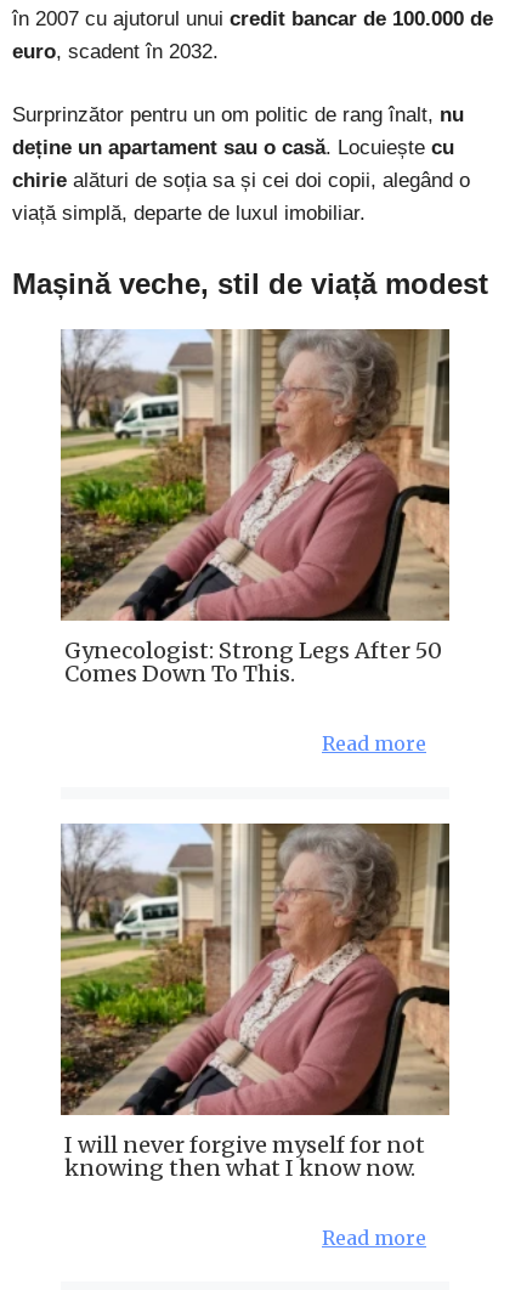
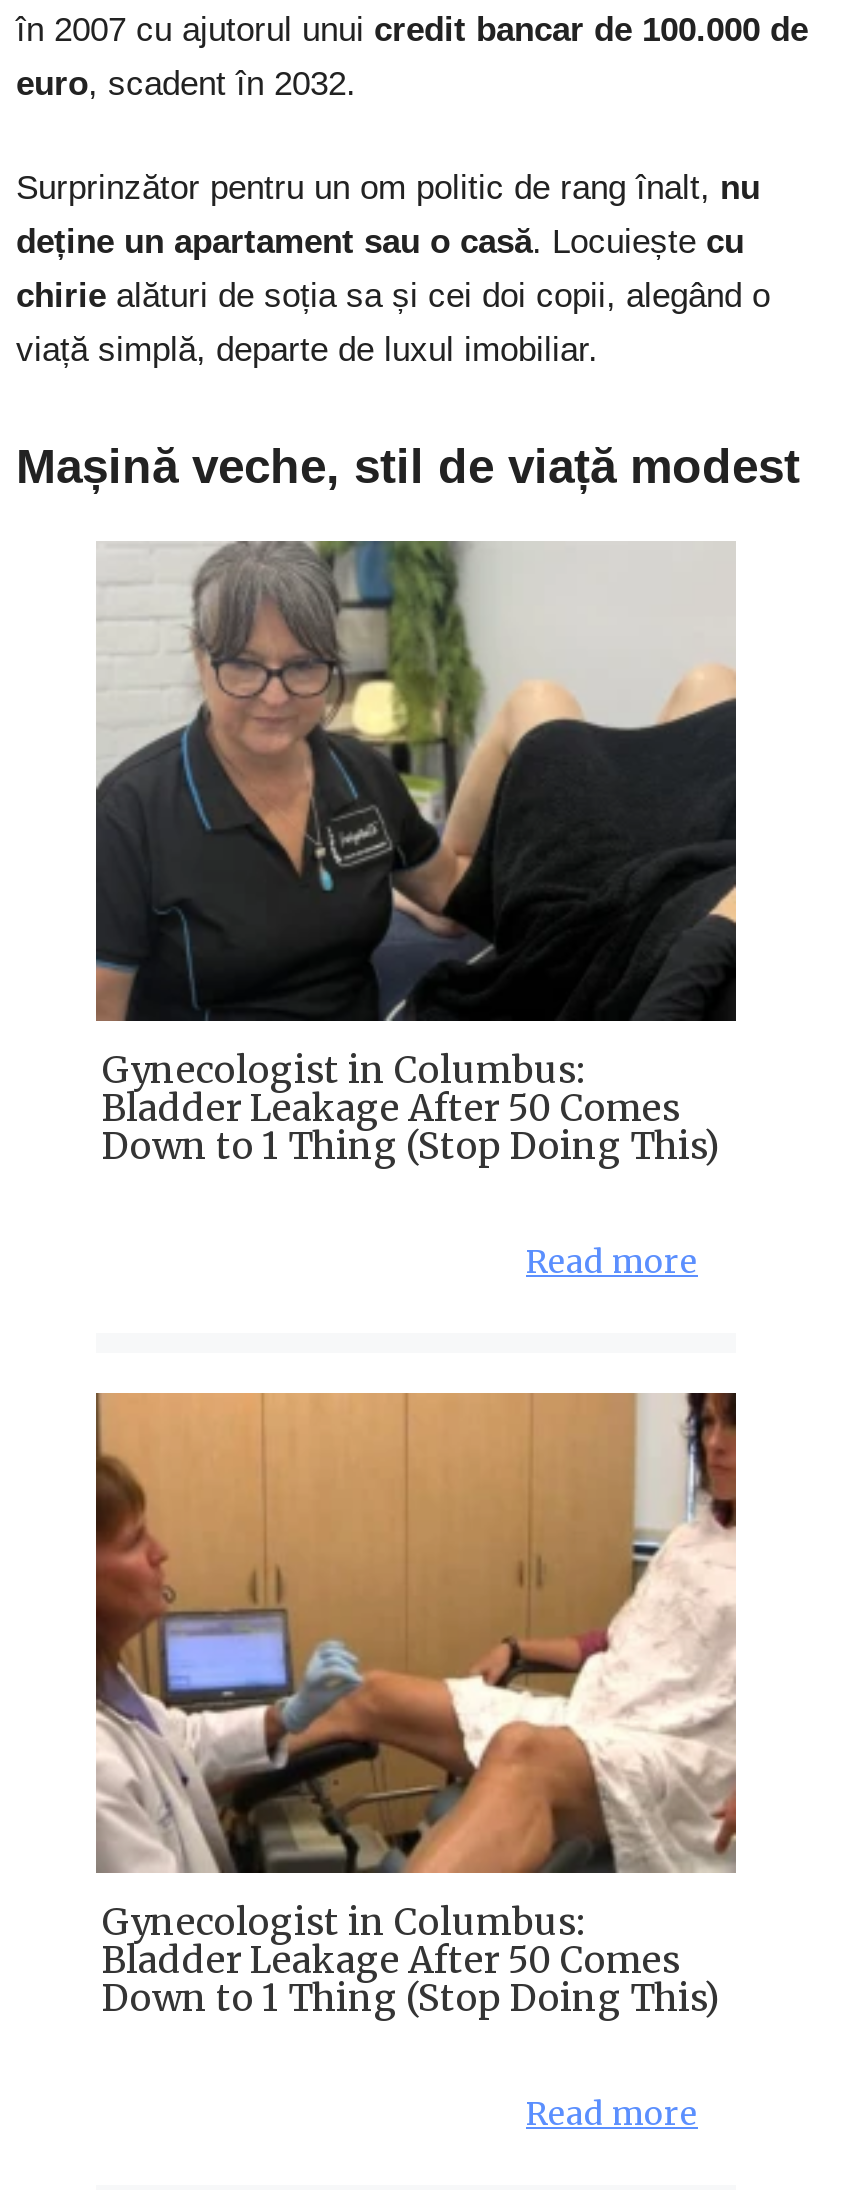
[61,329,451,687] [image] | Gynecologist: Strong Legs After 50 | Comes Down To This. -> [96,539,738,1168] [image] | Gynecologist in Columbus: | Bladder Leakage After 50 Comes | Down to 1 Thing (Stop Doing This)
[60,822,451,1182] [image] | I will never forgive myself for not | knowing then what I know now. -> [96,1391,736,2020] [image] | Gynecologist in Columbus: | Bladder Leakage After 50 Comes | Down to 1 Thing (Stop Doing This)

